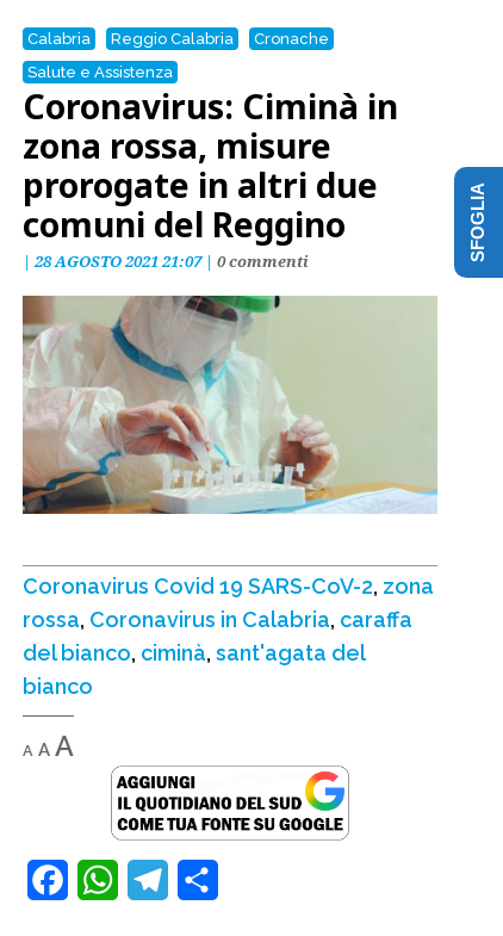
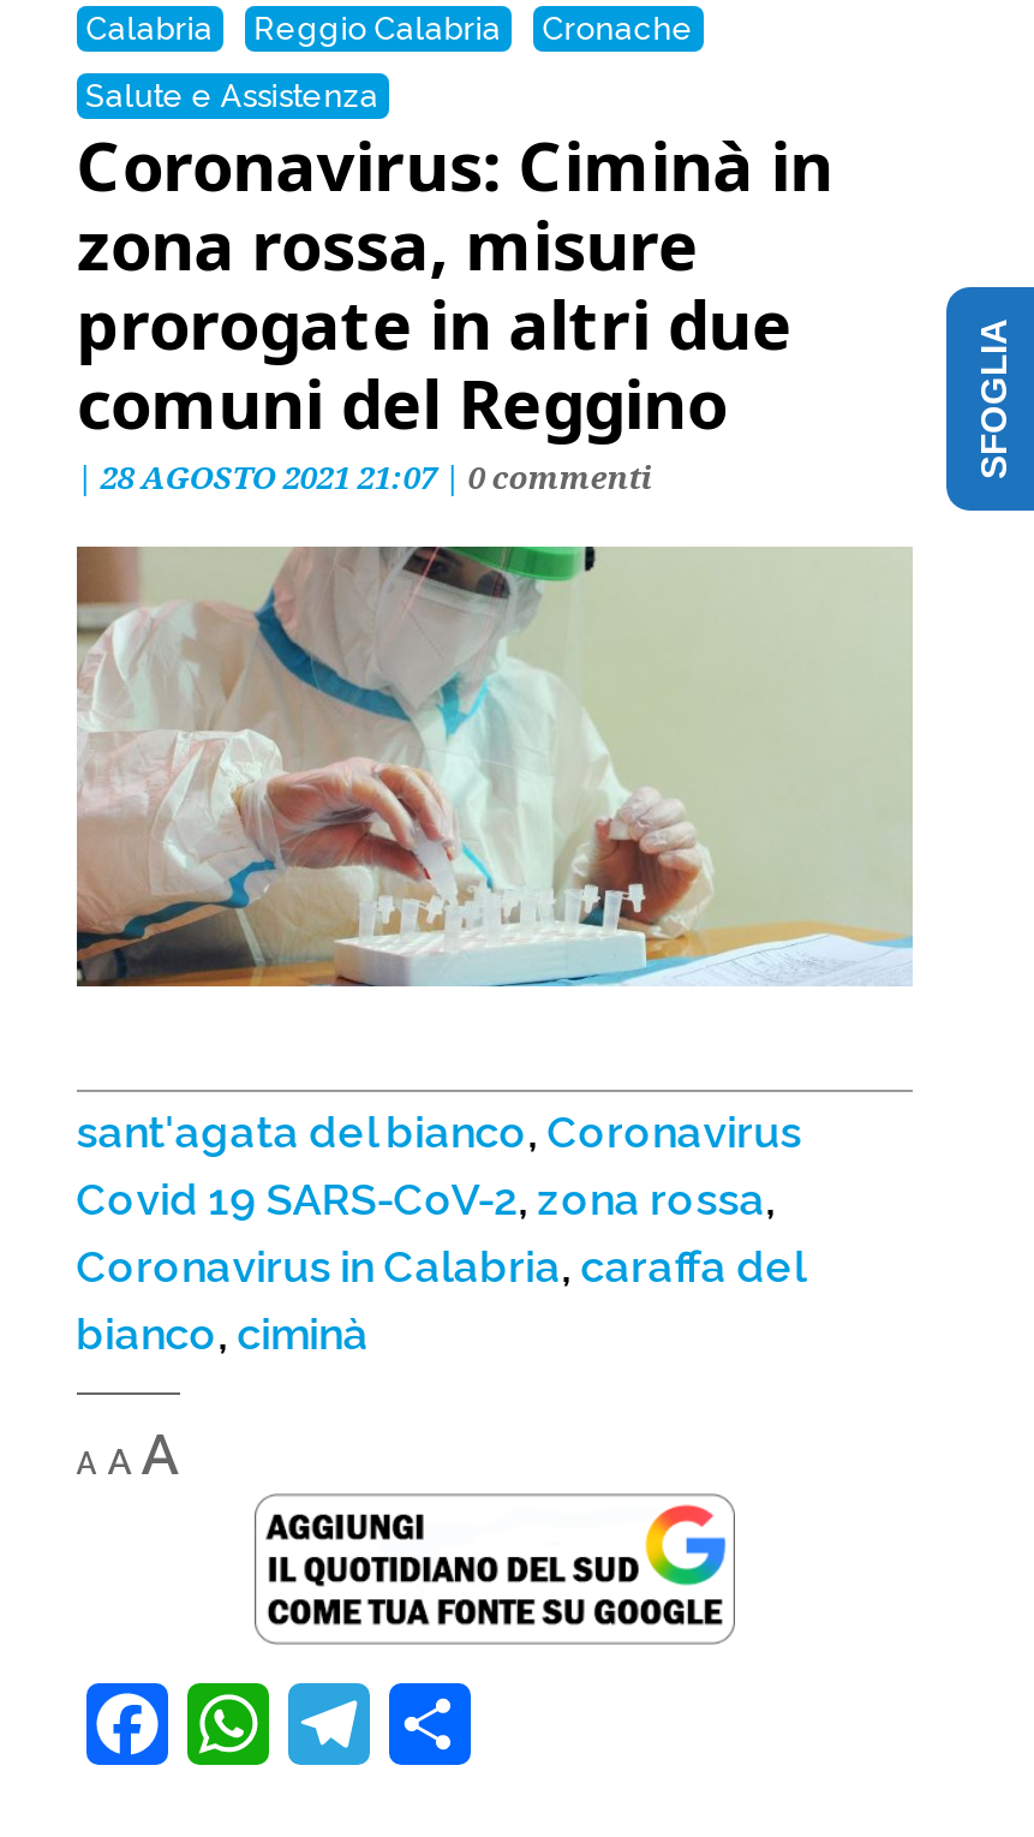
[22,573,434,699] Coronavirus Covid 19 SARS-CoV-2, zona | rossa, Coronavirus in Calabria, caraffa | del bianco, ciminà, sant'agata del | bianco -> [76,1106,804,1359] sant'agata del bianco, Coronavirus | Covid 19 SARS-CoV-2, zona rossa, | Coronavirus in Calabria, caraffa del | bianco, ciminà

